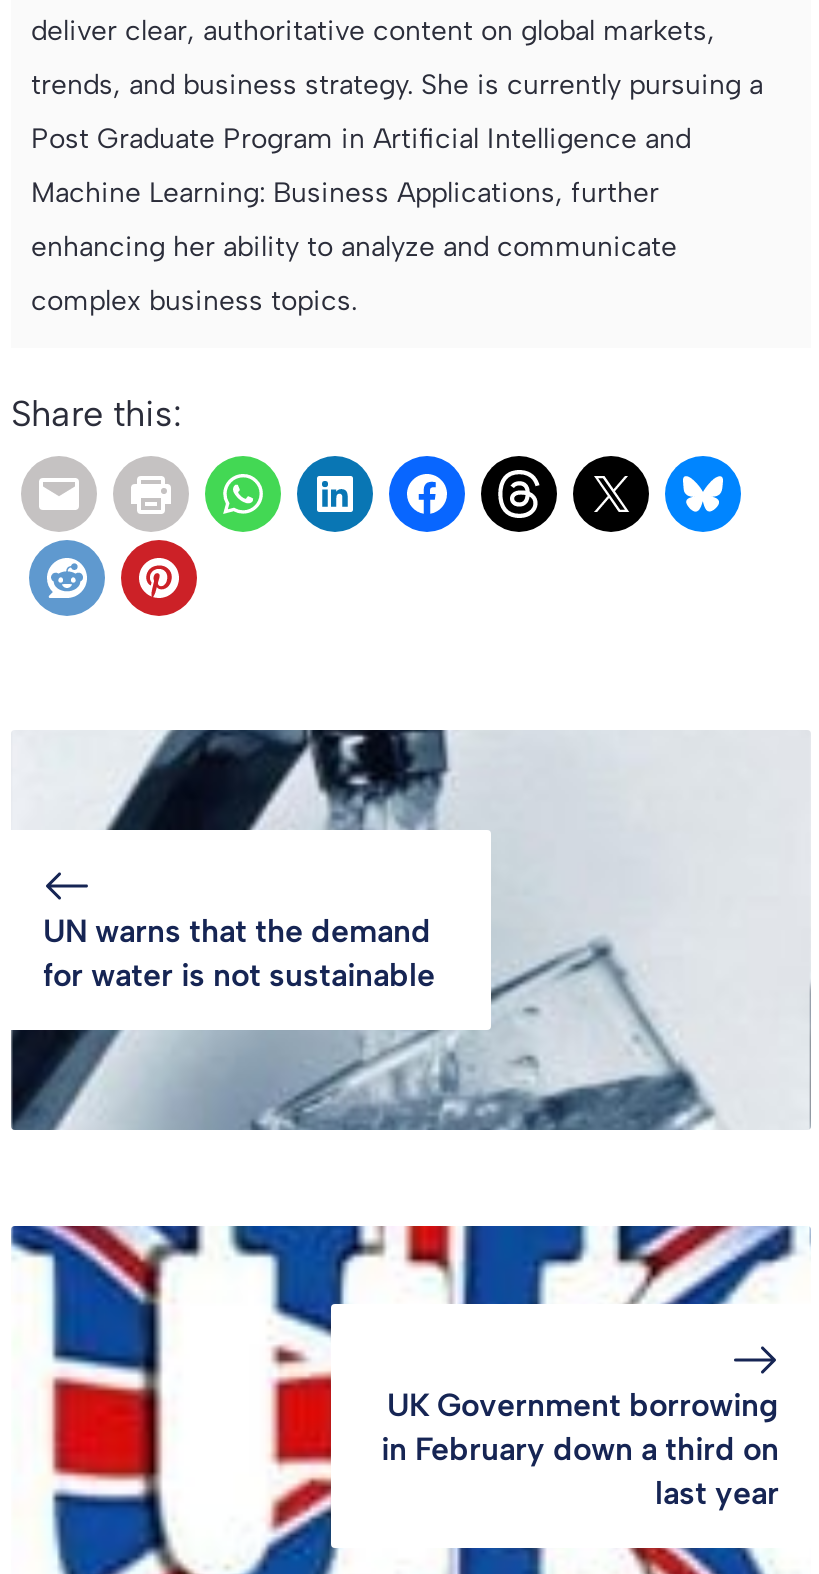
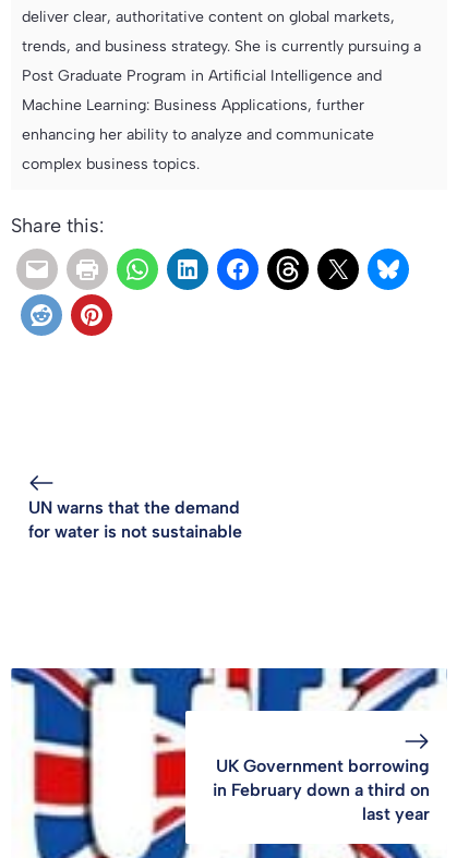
[9,728,811,1132] [image] -> none

